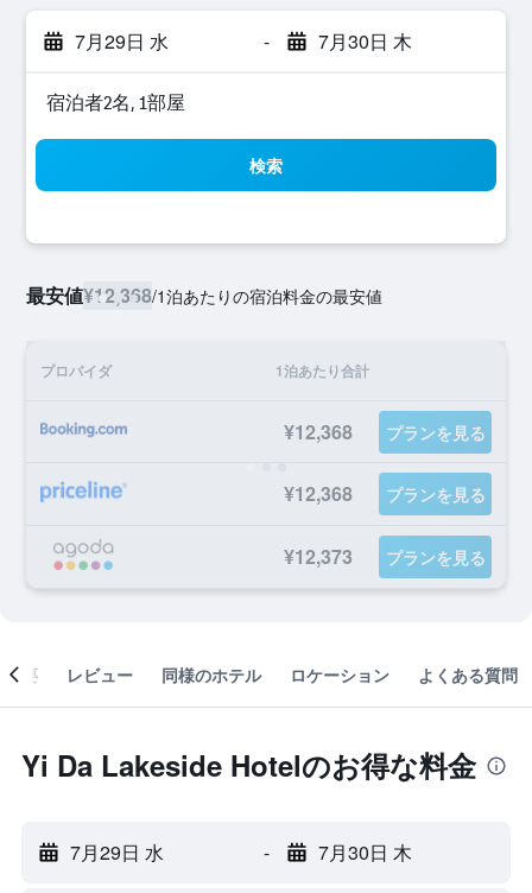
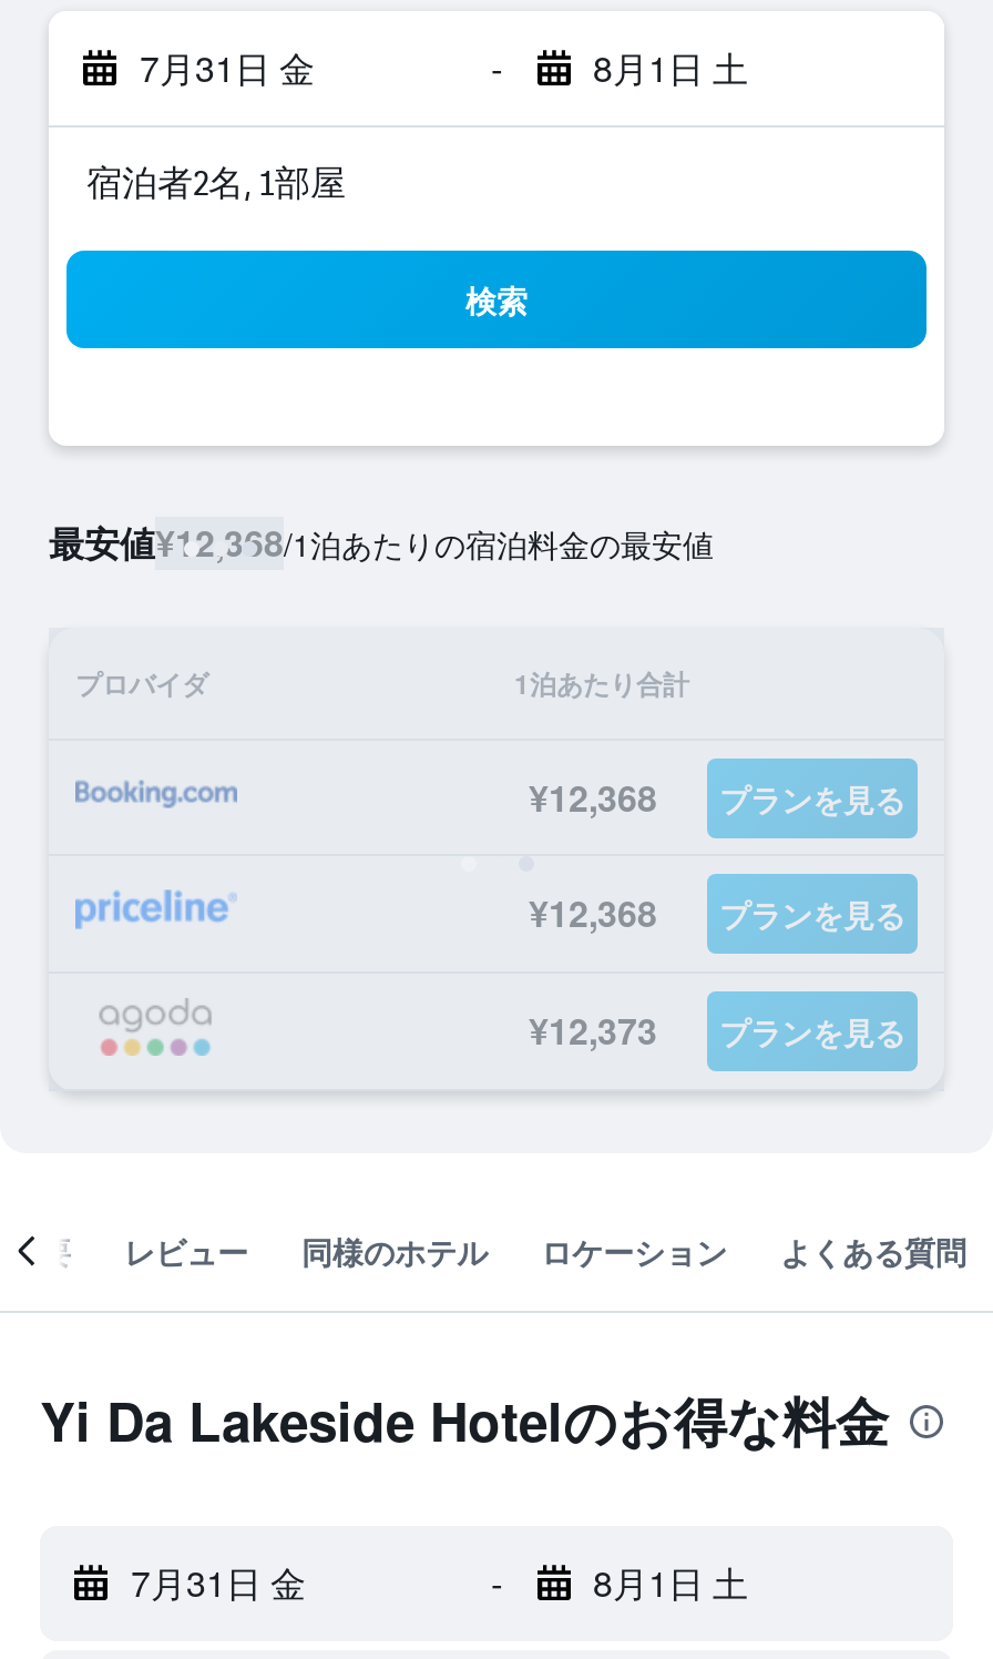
[75,27,169,55] 7月29日 水 -> [140,42,315,93] 7月31日 金
[318,27,411,55] 7月30日 木 -> [593,42,748,93] 8月1日 土
[70,838,164,866] 7月29日 水 -> [131,1557,306,1608] 7月31日 金
[318,838,411,866] 7月30日 木 -> [593,1557,748,1608] 8月1日 土

